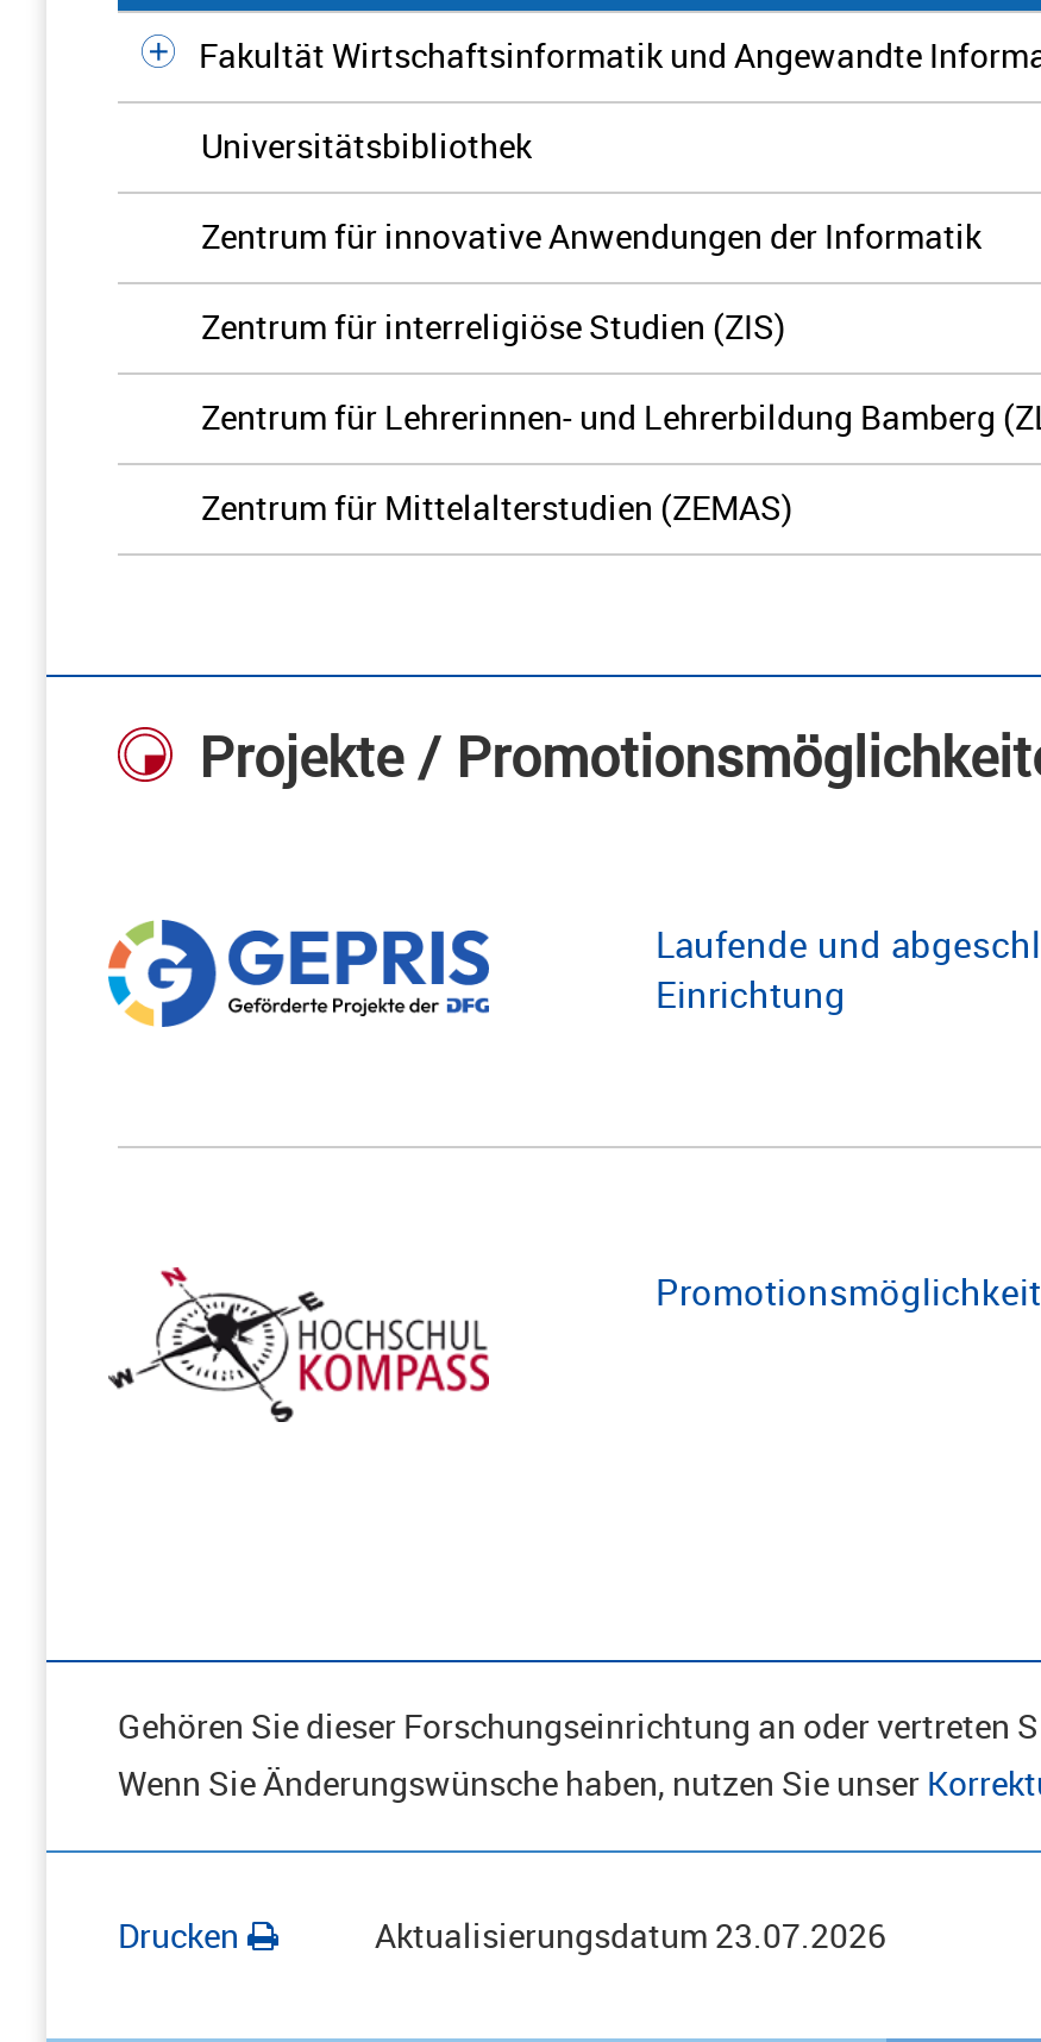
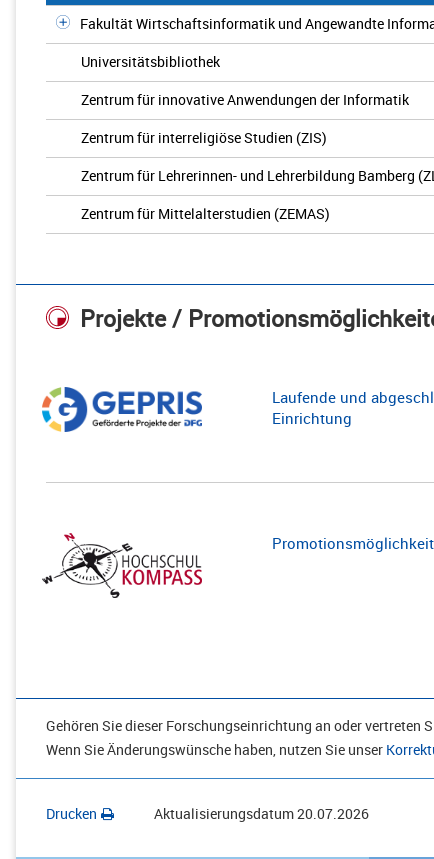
[375,1912,886,1958] Aktualisierungsdatum 23.07.2026 -> [154,804,369,823] Aktualisierungsdatum 20.07.2026

